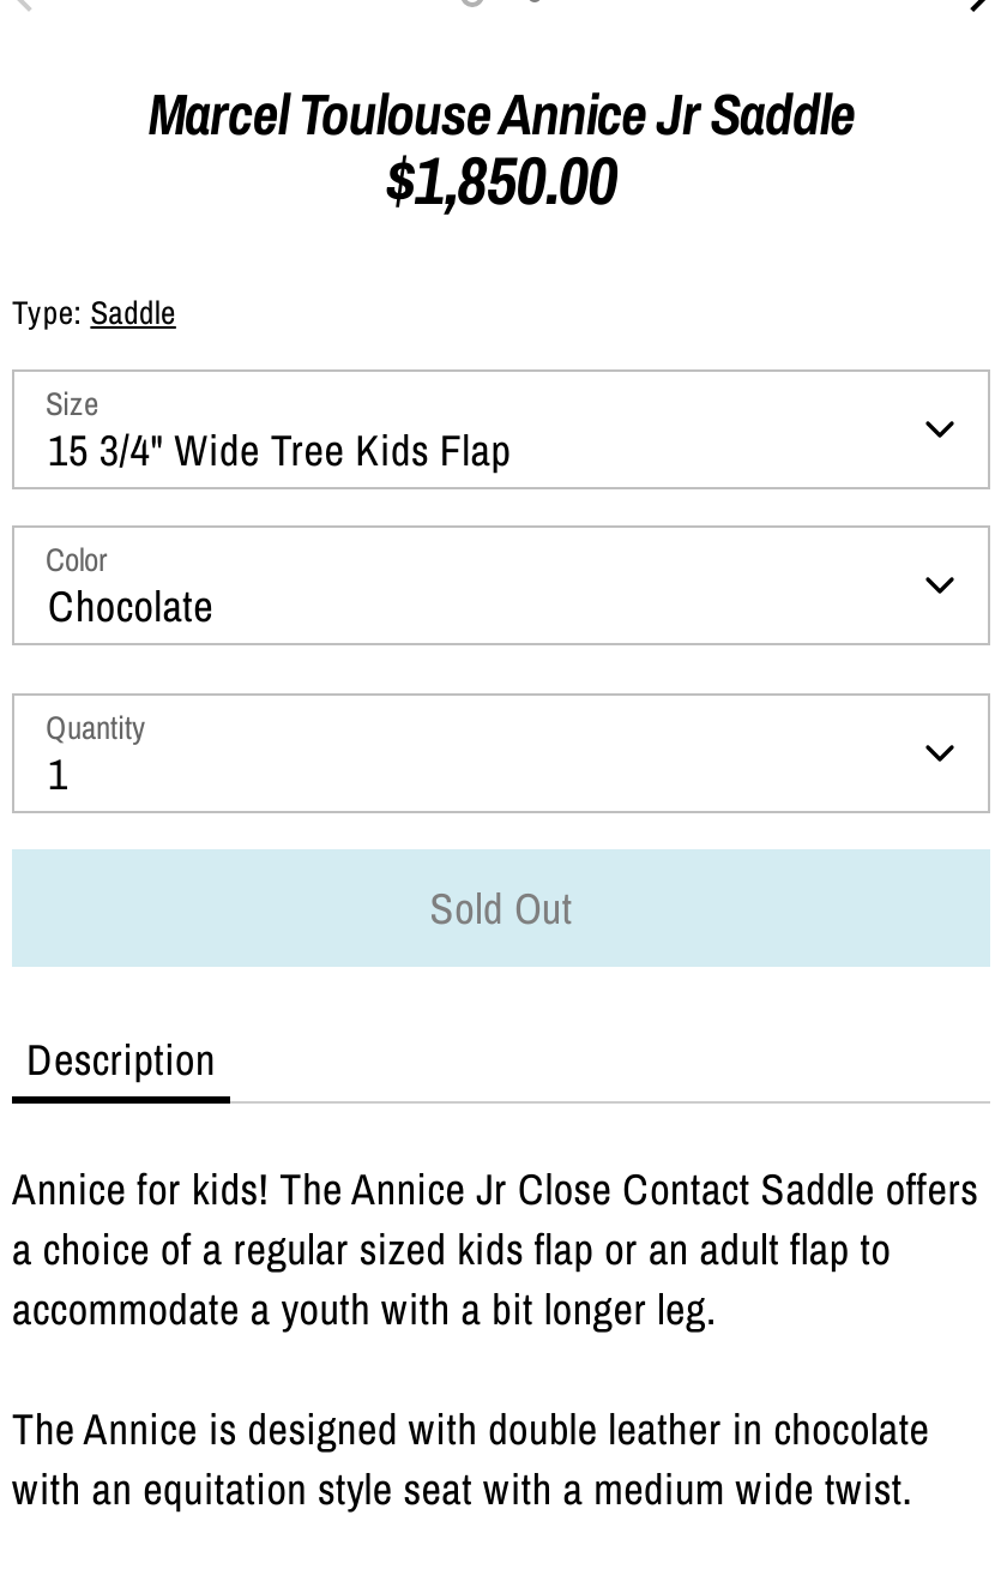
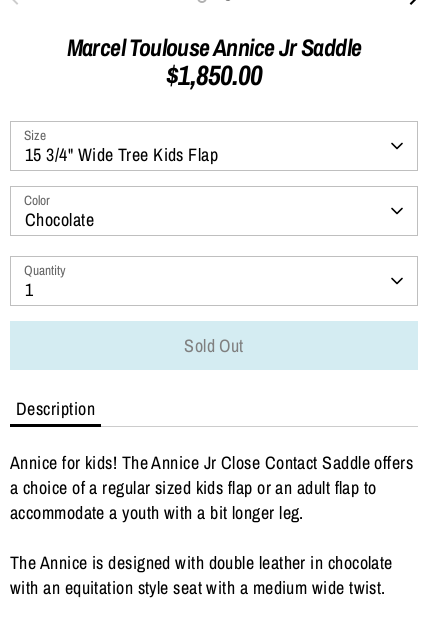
[12,291,176,334] Type: Saddle -> none

